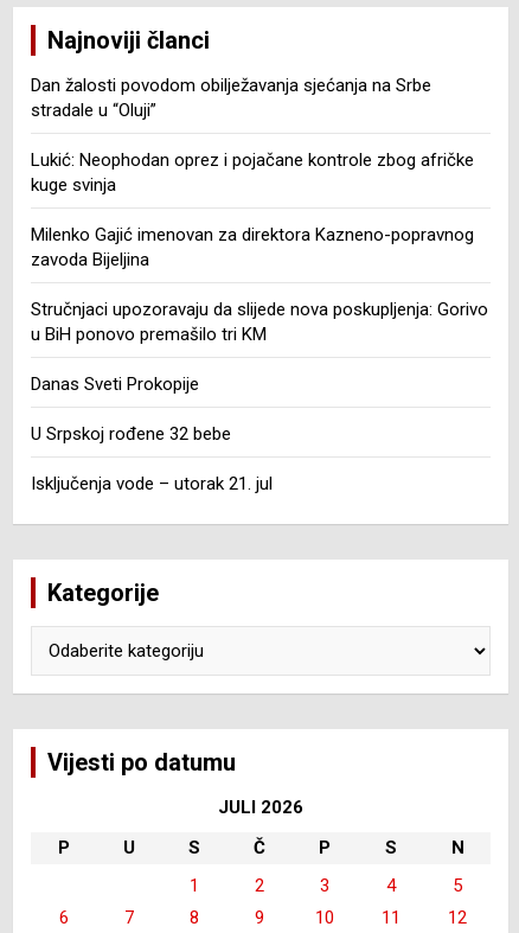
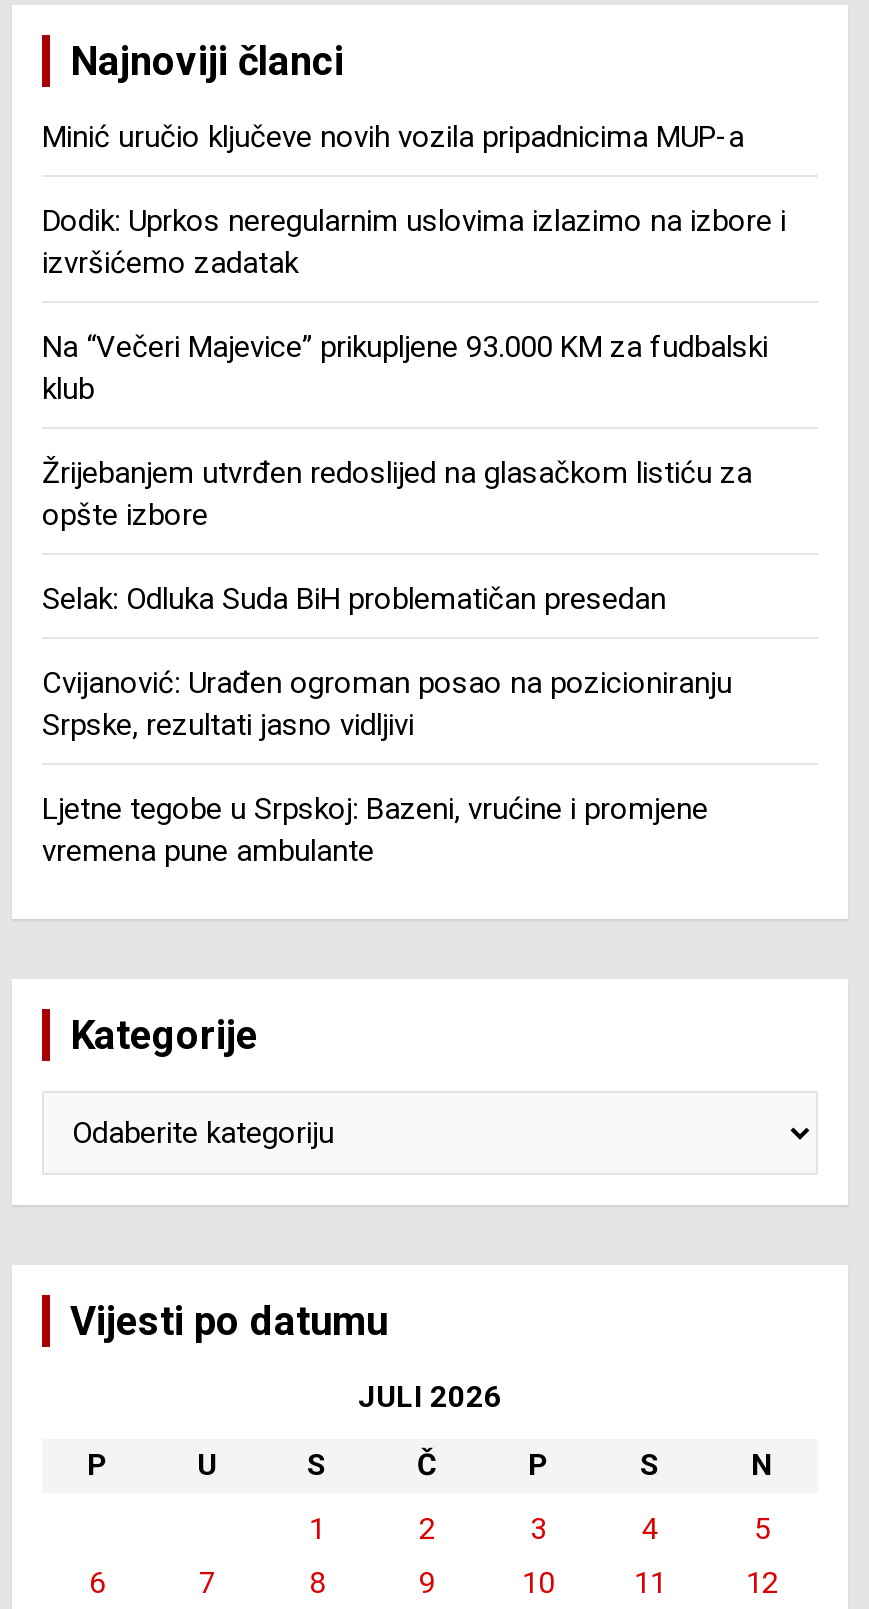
[31,74,431,120] Dan žalosti povodom obilježavanja sjećanja na Srbe | stradale u “Oluji” -> [42,118,744,154] Minić uručio ključeve novih vozila pripadnicima MUP-a
[31,149,474,195] Lukić: Neophodan oprez i pojačane kontrole zbog afričke | kuge svinja -> [42,202,786,280] Dodik: Uprkos neregularnim uslovima izlazimo na izbore i | izvršićemo zadatak
[31,224,474,270] Milenko Gajić imenovan za direktora Kazneno-popravnog | zavoda Bijeljina -> [42,328,768,406] Na “Večeri Majevice” prikupljene 93.000 KM za fudbalski | klub
[31,298,488,345] Stručnjaci upozoravaju da slijede nova poskupljenja: Gorivo | u BiH ponovo premašilo tri KM -> [42,454,752,532] Žrijebanjem utvrđen redoslijed na glasačkom listiću za | opšte izbore
[31,373,199,394] Danas Sveti Prokopije -> [42,580,666,616] Selak: Odluka Suda BiH problematičan presedan
[31,423,231,444] U Srpskoj rođene 32 bebe -> [42,664,732,742] Cvijanović: Urađen ogroman posao na pozicioniranju | Srpske, rezultati jasno vidljivi
[31,473,273,494] Isključenja vode – utorak 21. jul -> [42,790,708,868] Ljetne tegobe u Srpskoj: Bazeni, vrućine i promjene | vremena pune ambulante

